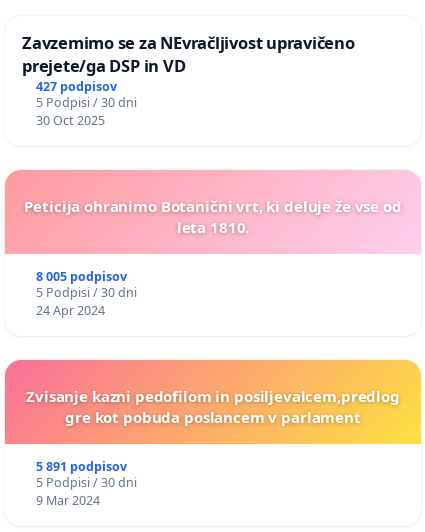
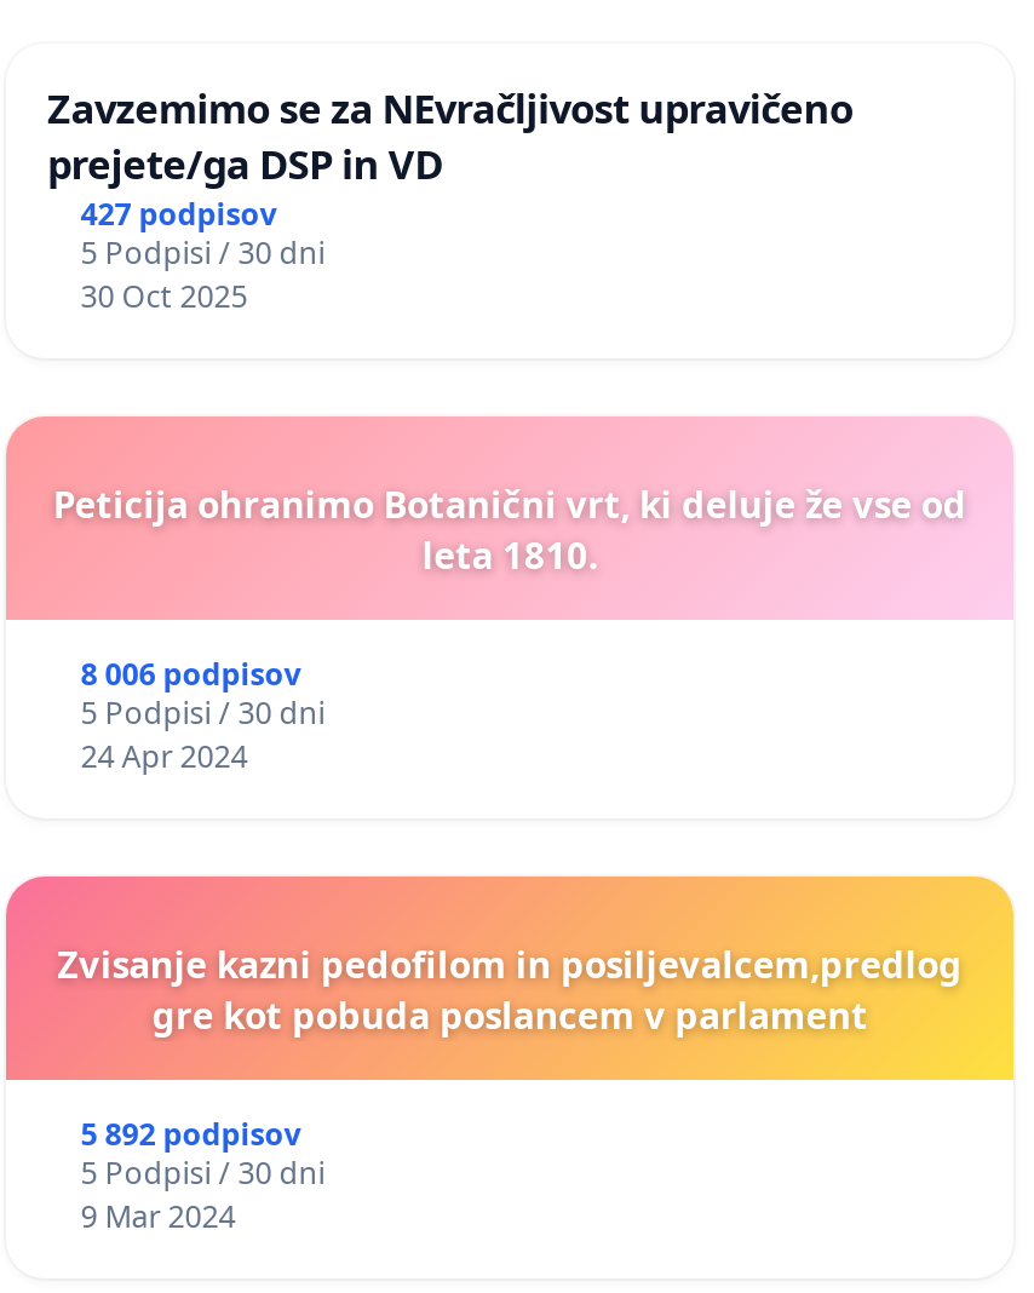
[36,268,127,285] 8 005 podpisov -> [81,654,301,695] 8 006 podpisov
[36,458,127,475] 5 891 podpisov -> [81,1114,301,1155] 5 892 podpisov

